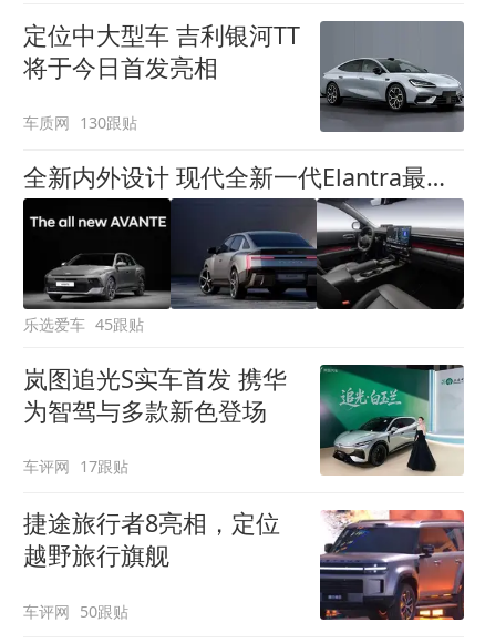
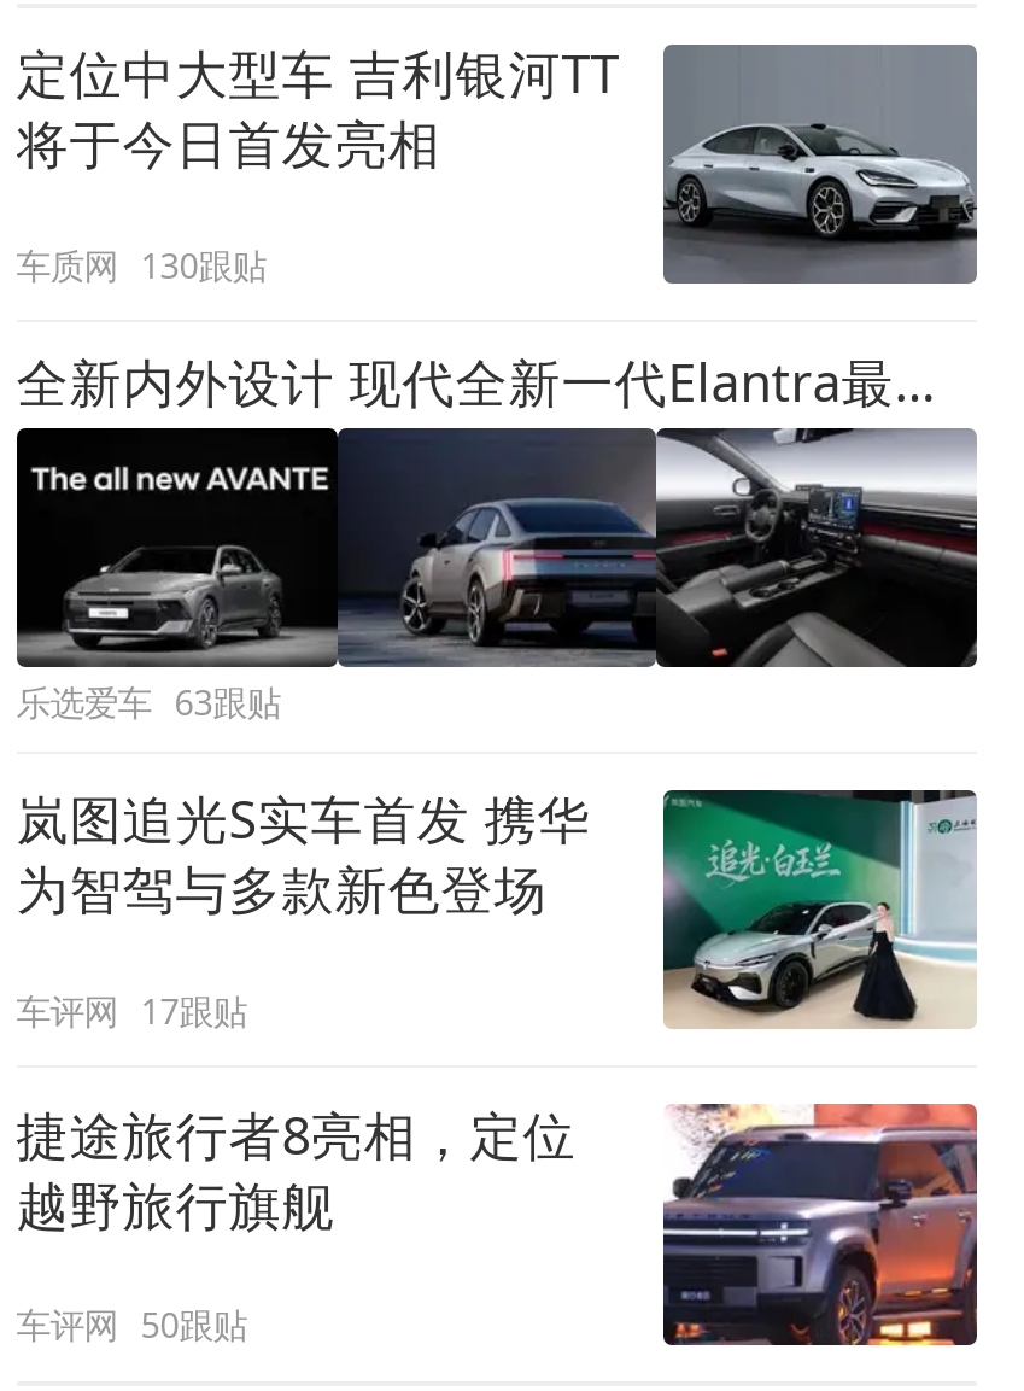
[23,314,144,335] 乐选爱车 45跟贴 -> [16,679,281,725] 乐选爱车 63跟贴

